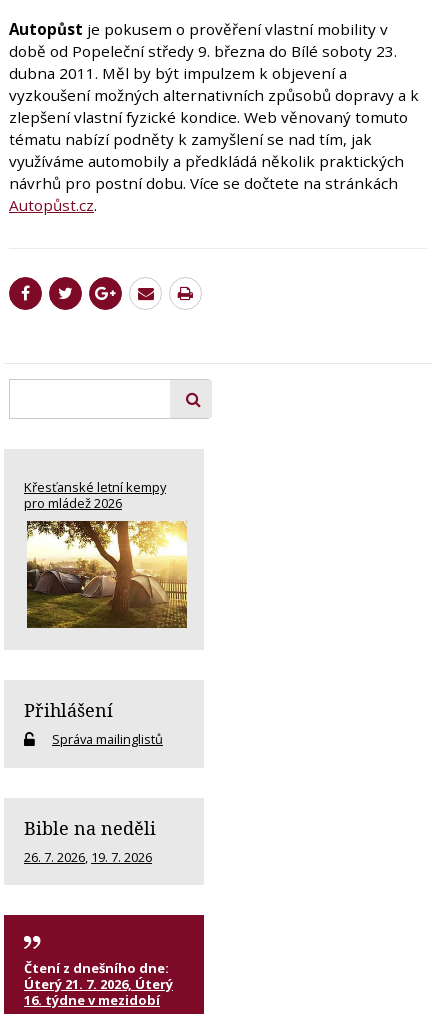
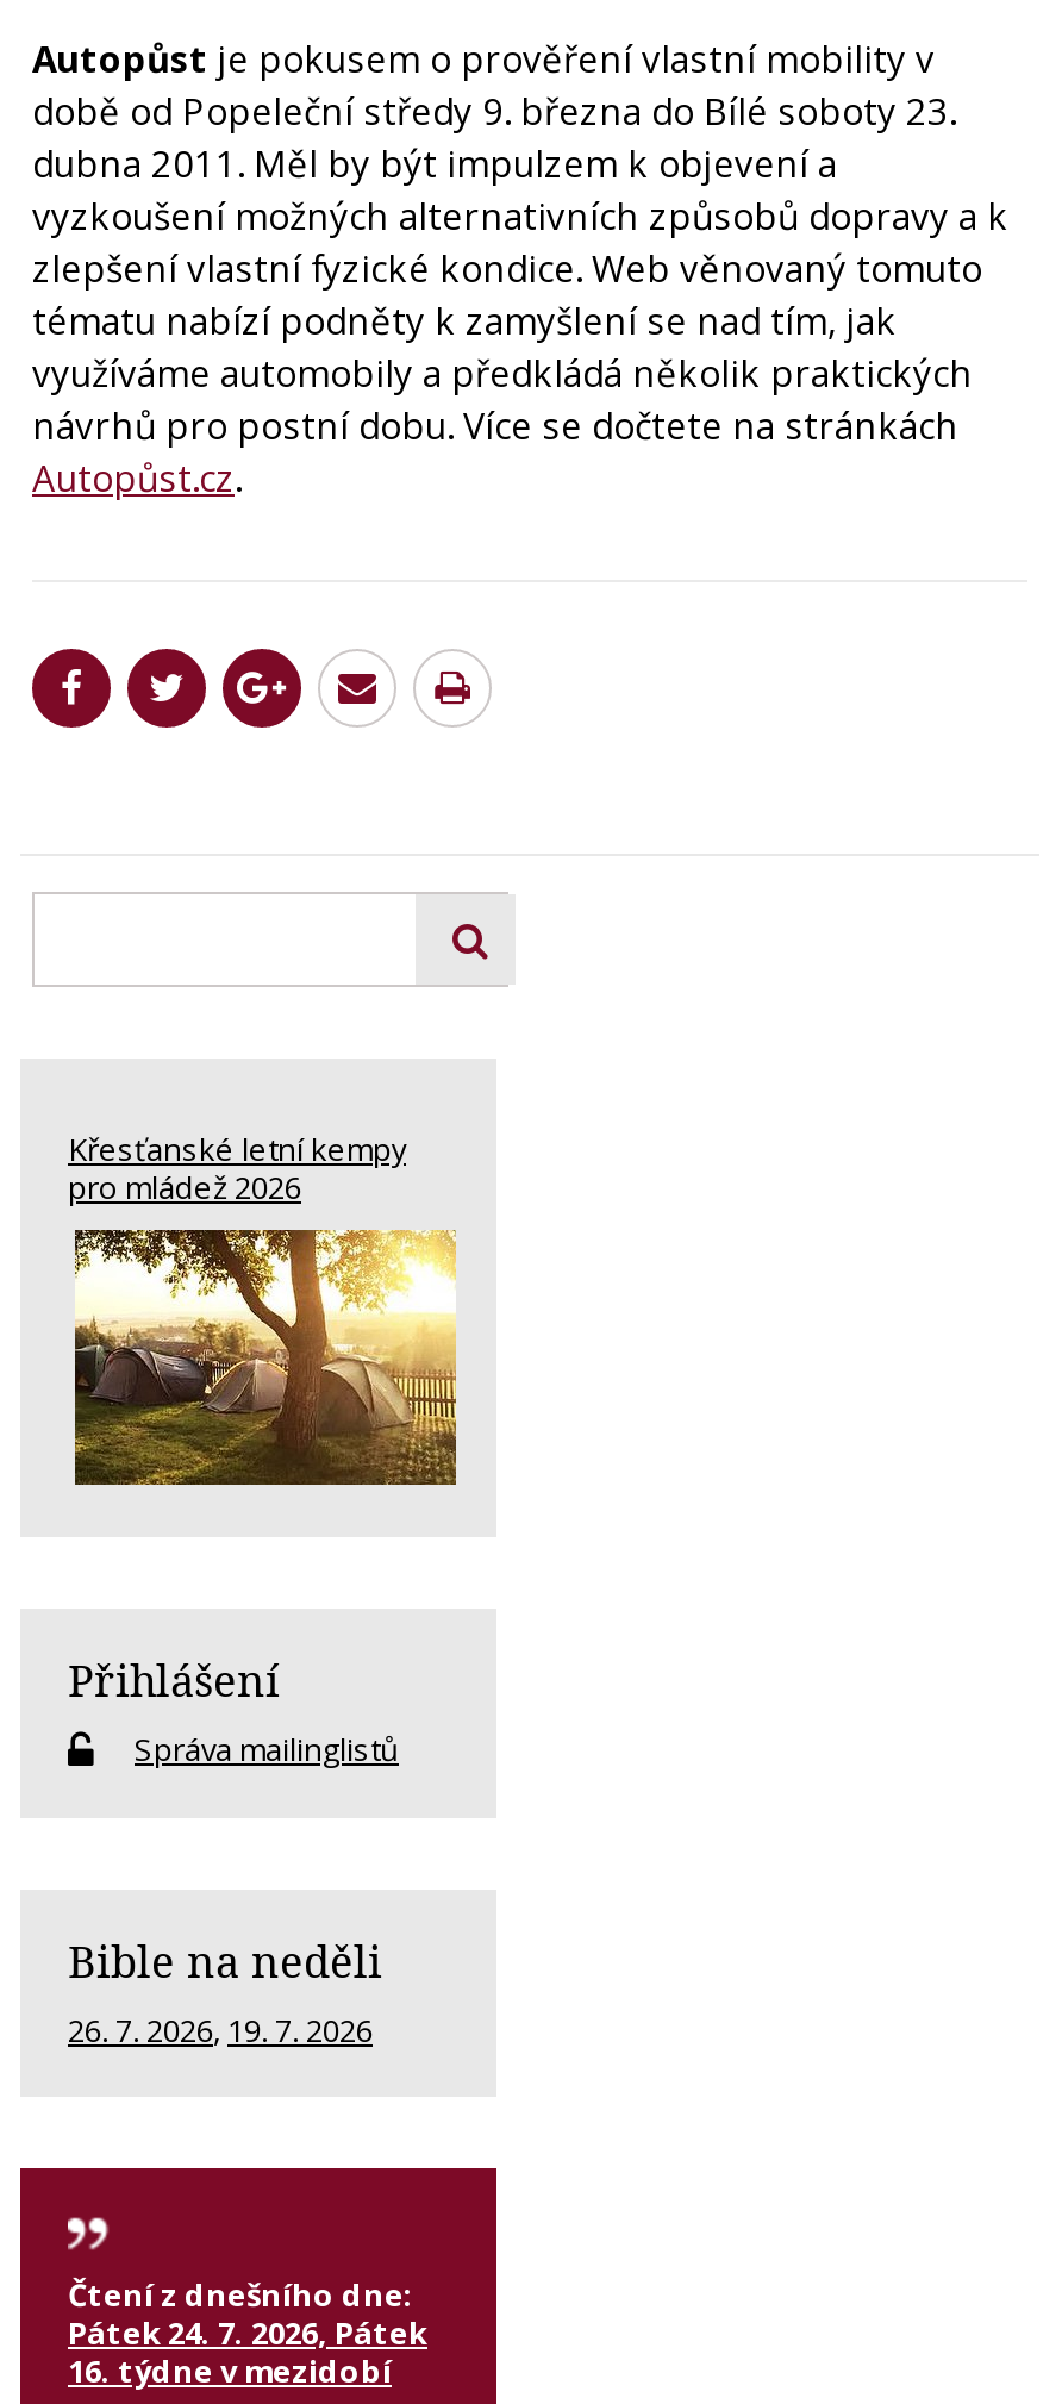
[24,975,173,993] Úterý 21. 7. 2026, Úterý -> [68,2312,427,2355] Pátek 24. 7. 2026, Pátek

